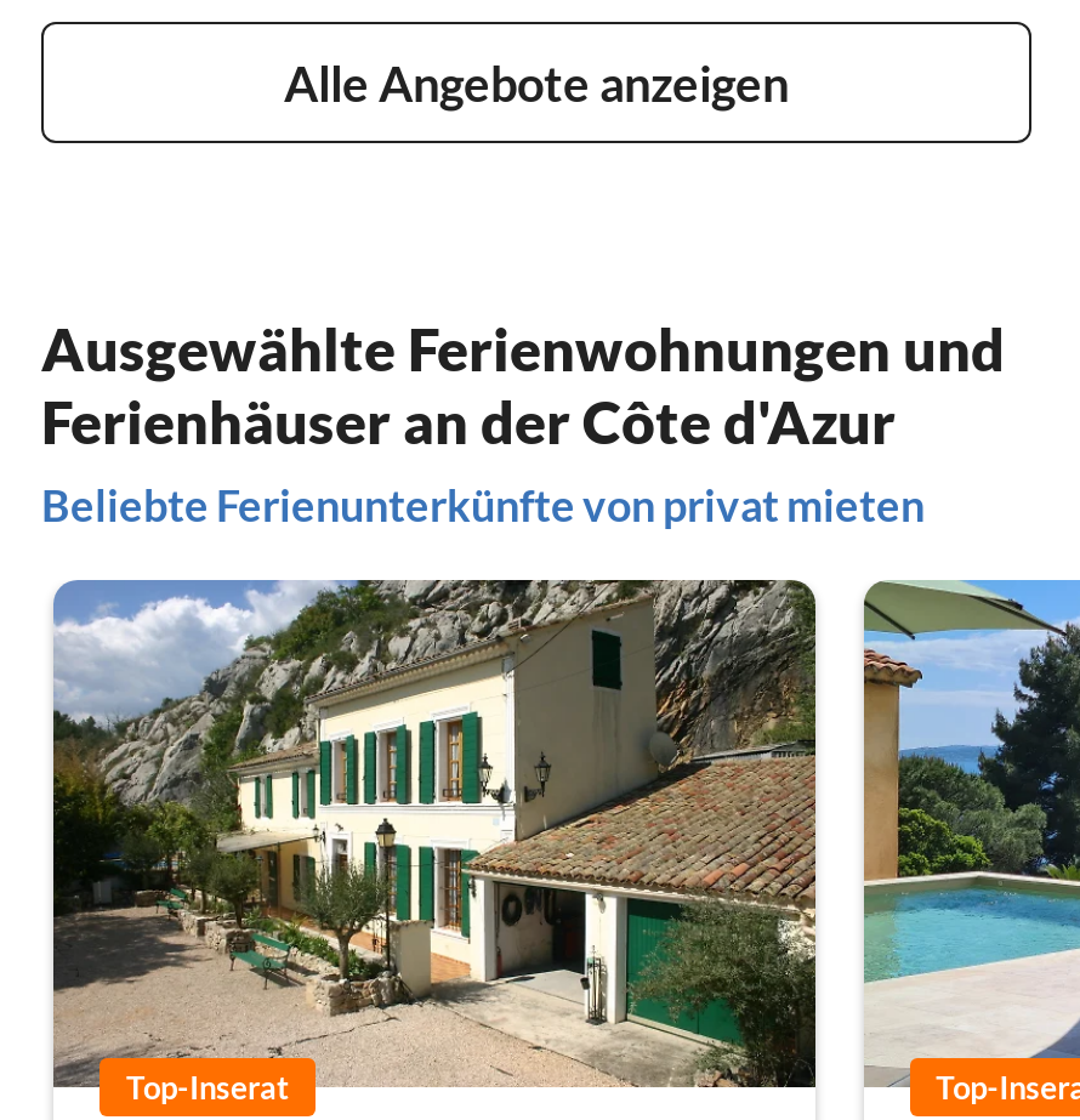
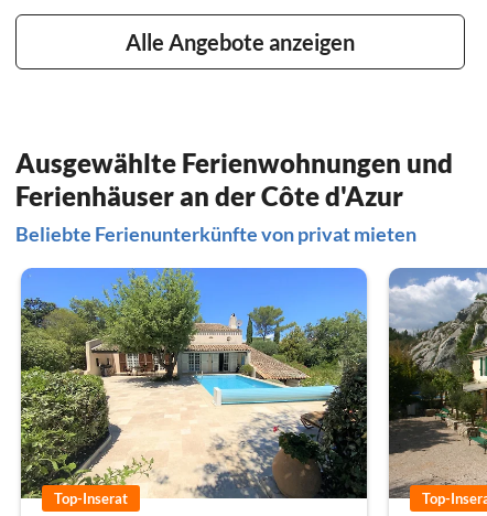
[51,578,818,1090] [image] -> [20,267,368,499] [image]
[862,580,1073,1085] [image] -> [388,268,484,498] [image]

